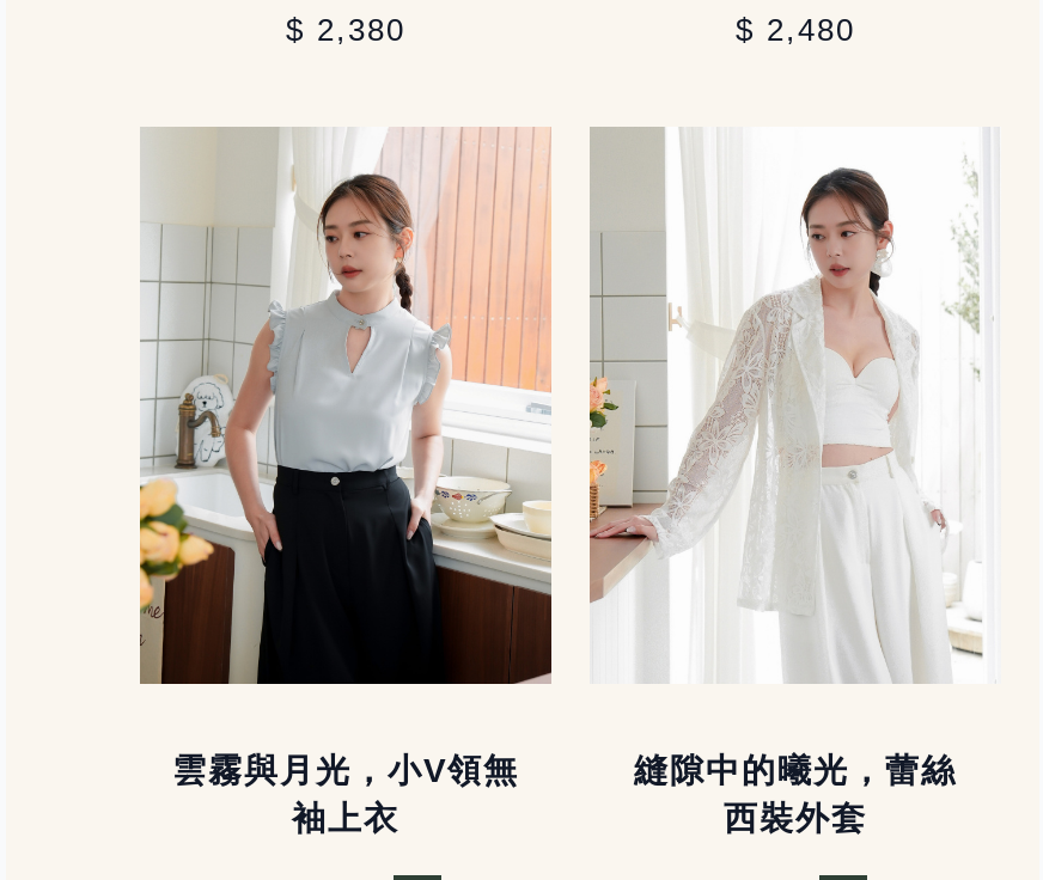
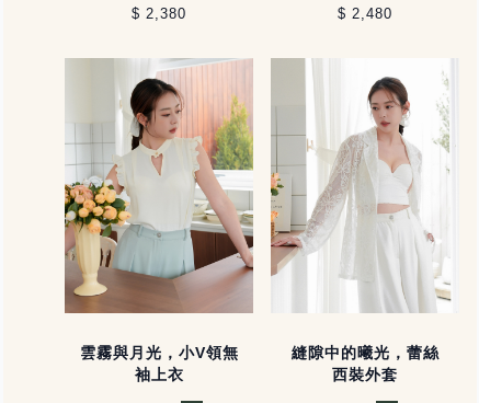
[140,158,551,686] [image] -> [64,58,254,314] [image]

